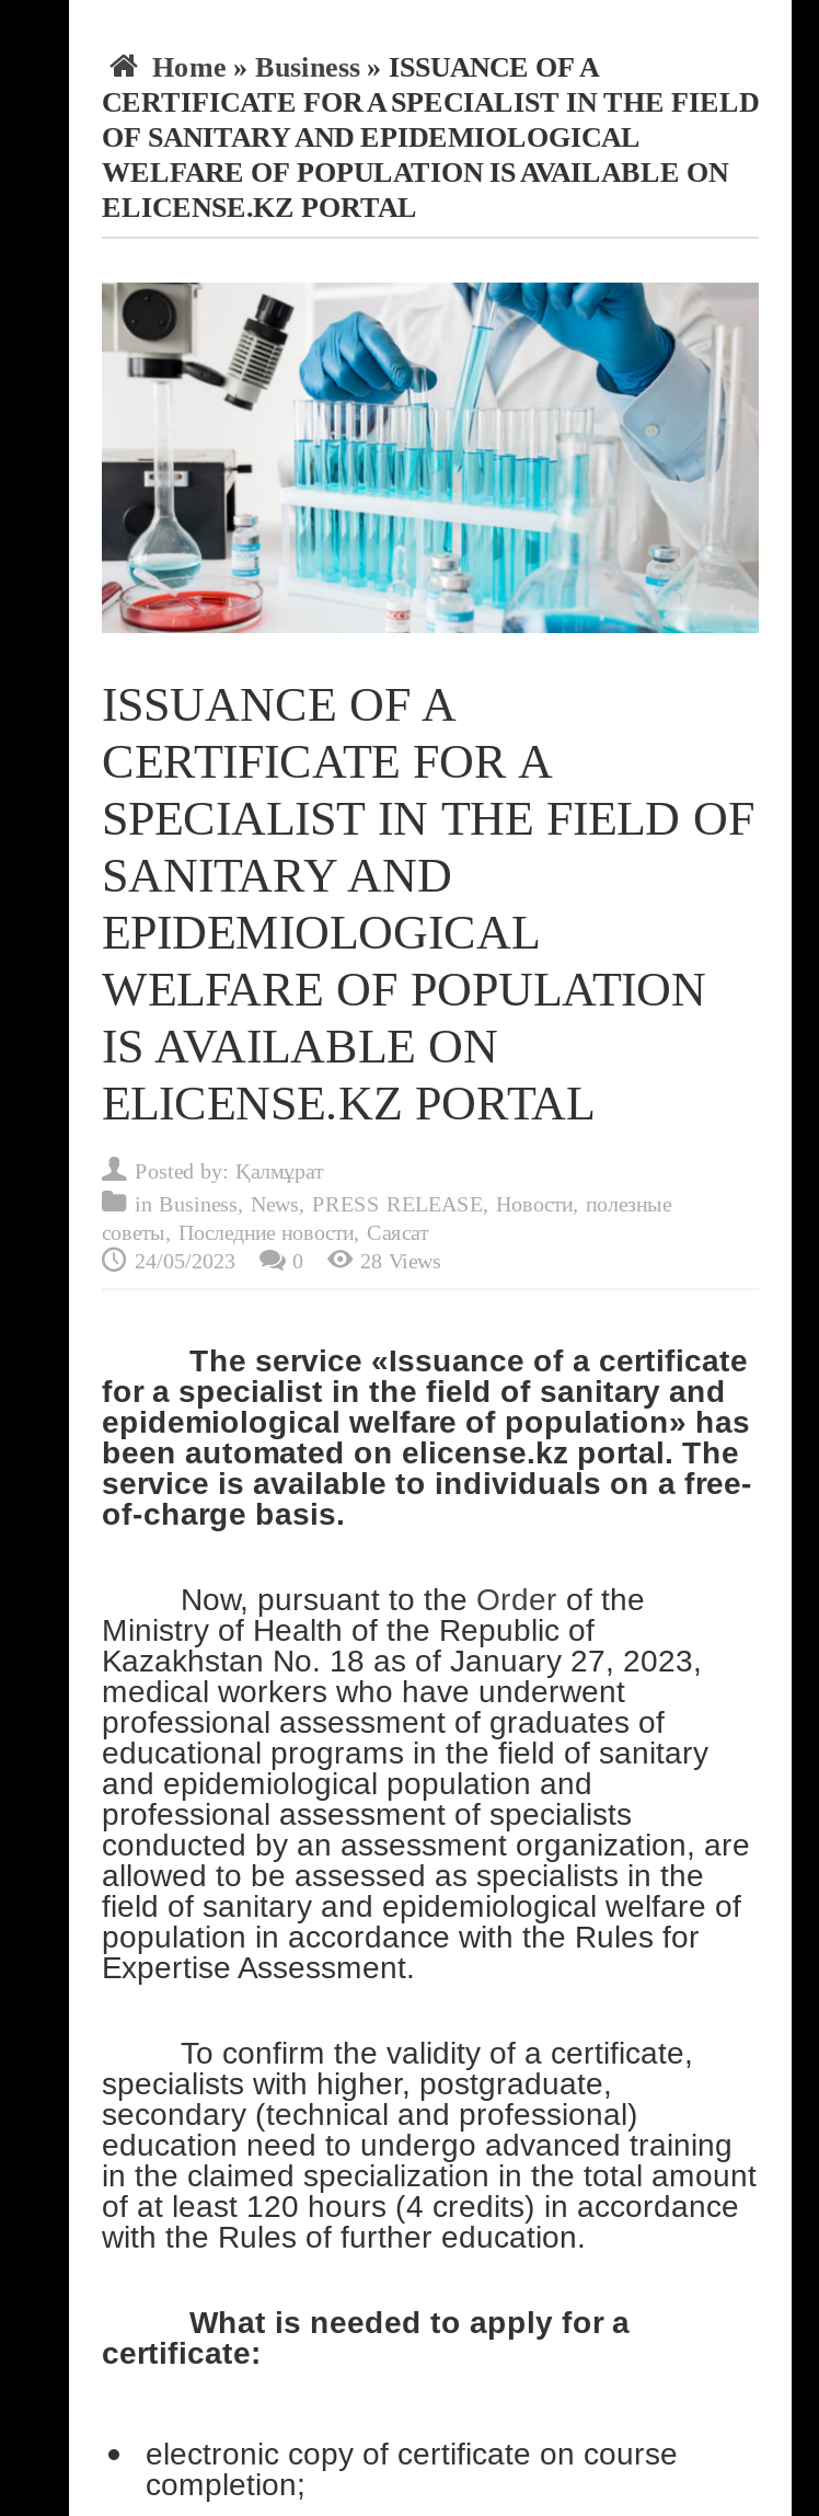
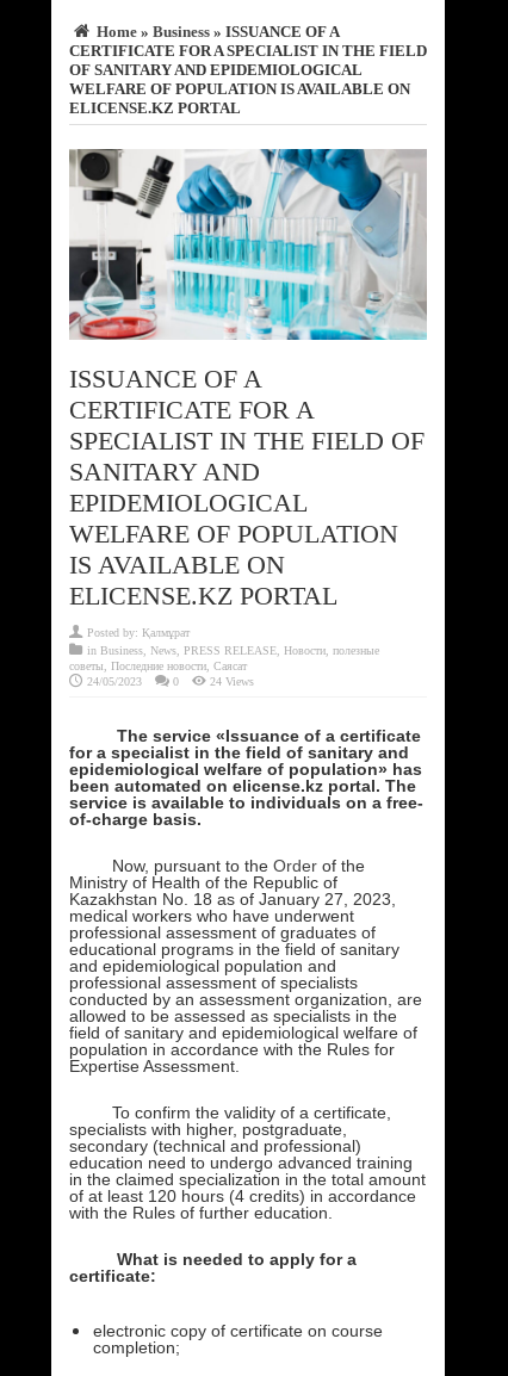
[360,1248,441,1272] 28 Views -> [210,675,254,688] 24 Views

